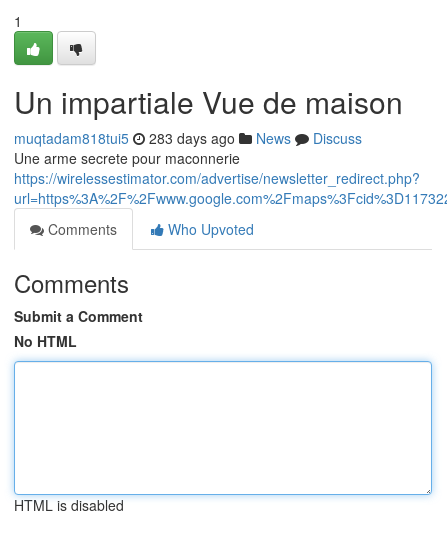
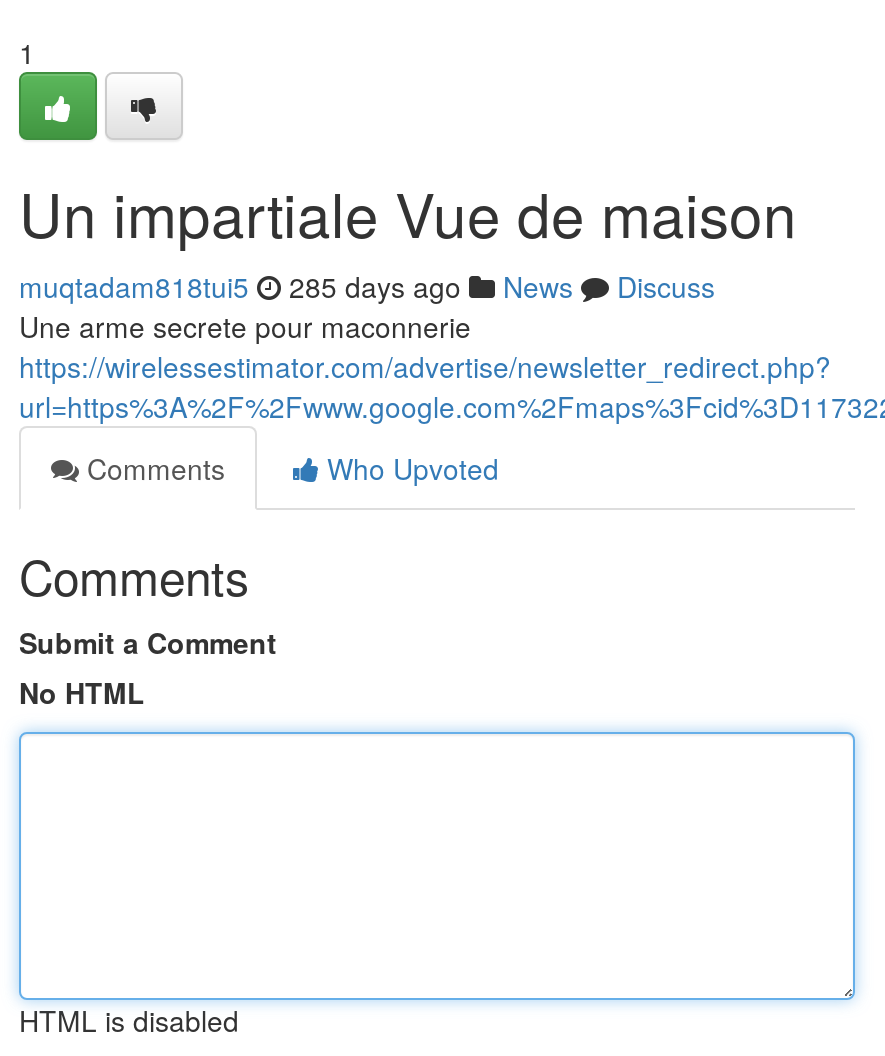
[14,128,362,148] muqtadam818tui5 283 days ago News Discuss -> [19,266,715,306] muqtadam818tui5 285 days ago News Discuss

